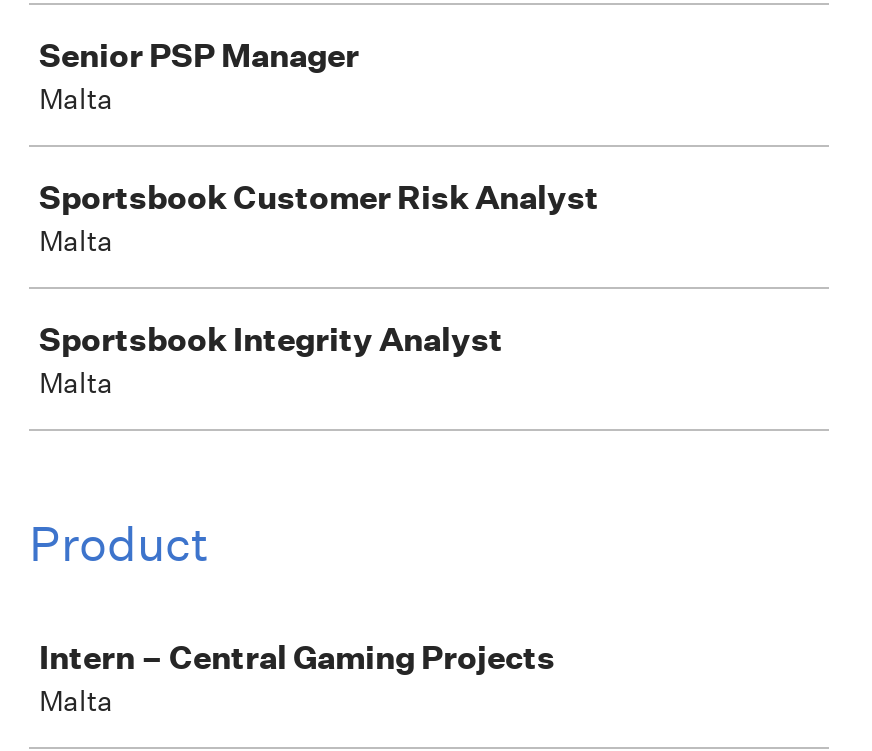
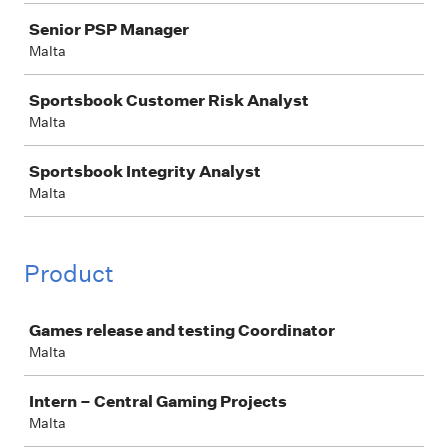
none -> [29,320,335,361] Games release and testing Coordinator | Malta

